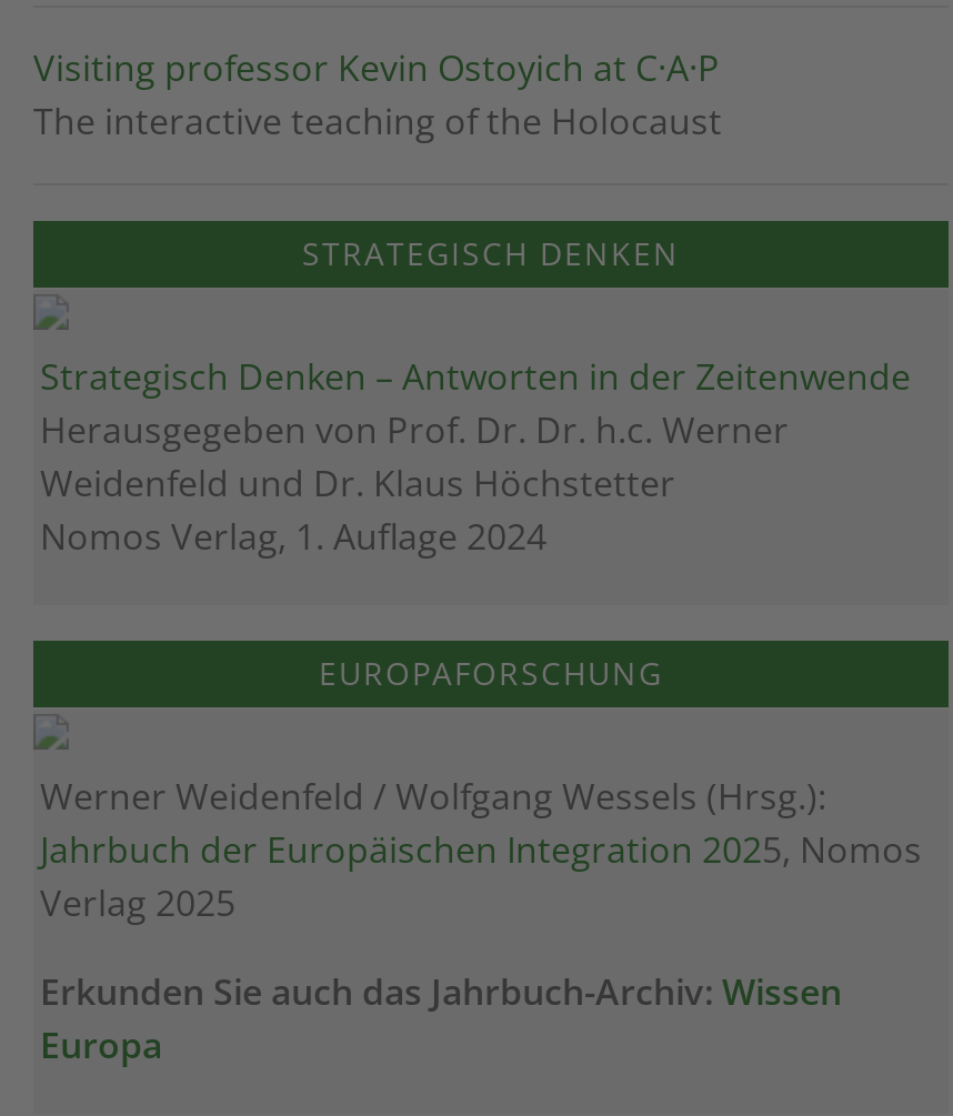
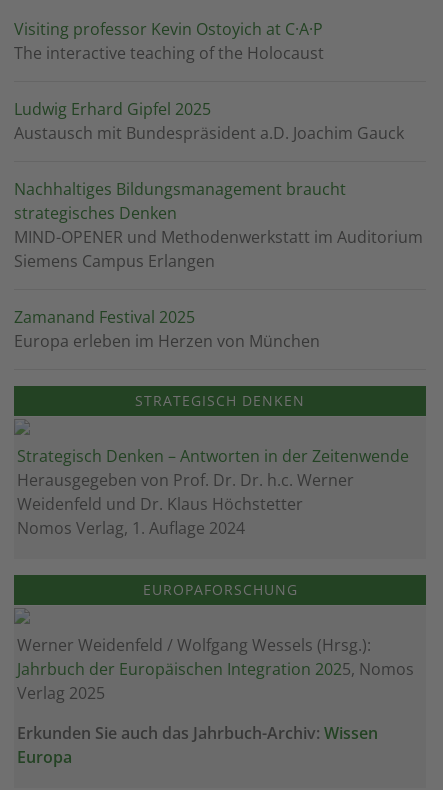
none -> [14,98,423,352] Ludwig Erhard Gipfel 2025 | Austausch mit Bundespräsident a.D. Joachim Gauck | Nachhaltiges Bildungsmanagement braucht | strategisches Denken | MIND-OPENER und Methodenwerkstatt im Auditorium | Siemens Campus Erlangen | Zamanand Festival 2025 | Europa erleben im Herzen von München

